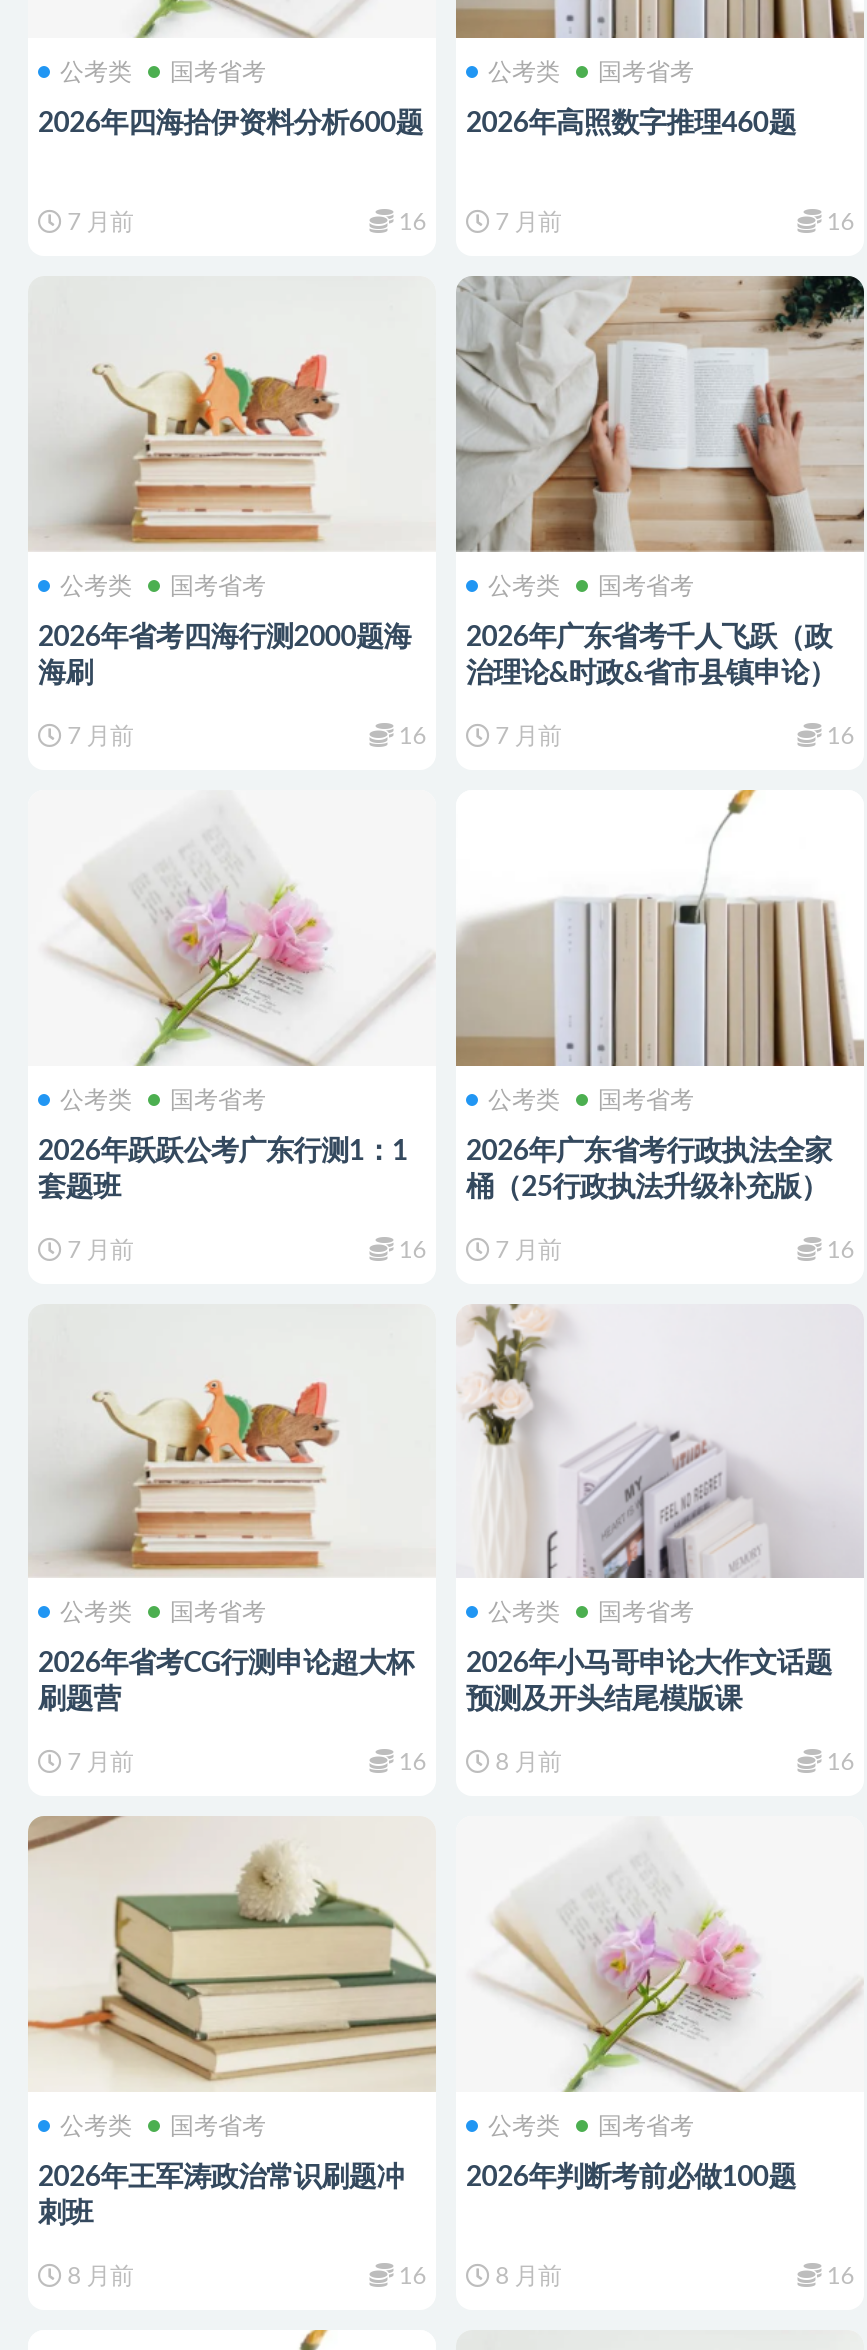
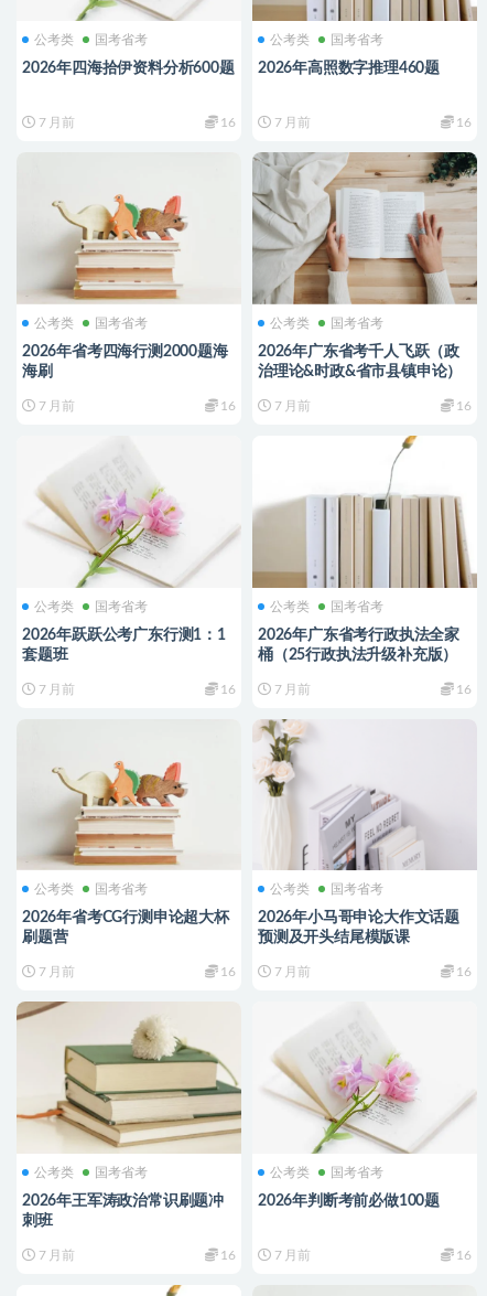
[490,1750,562,1774] 8 月前 -> [271,965,310,979] 7 月前
[62,2264,134,2288] 8 月前 -> [35,1248,75,1262] 7 月前
[490,2264,562,2288] 8 月前 -> [271,1248,310,1262] 7 月前

